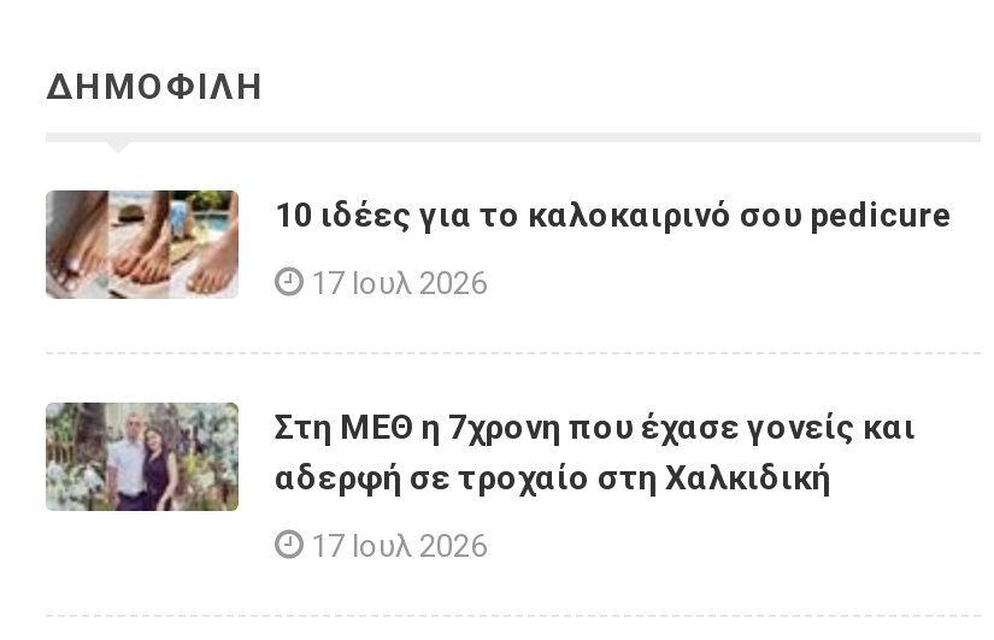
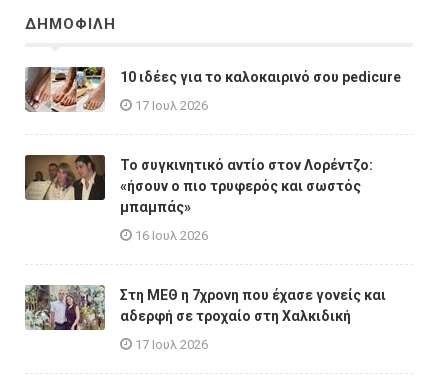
none -> [25,155,373,243] [image] | Το συγκινητικό αντίο στον Λορέντζο: | «ήσουν ο πιο τρυφερός και σωστός | μπαμπάς» | 16 Ιουλ 2026

